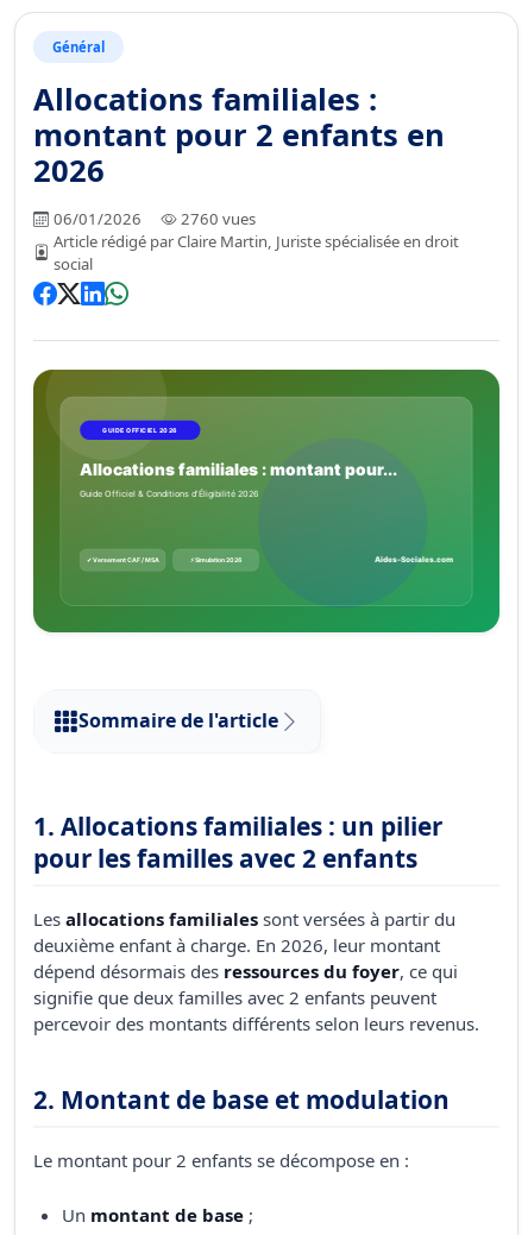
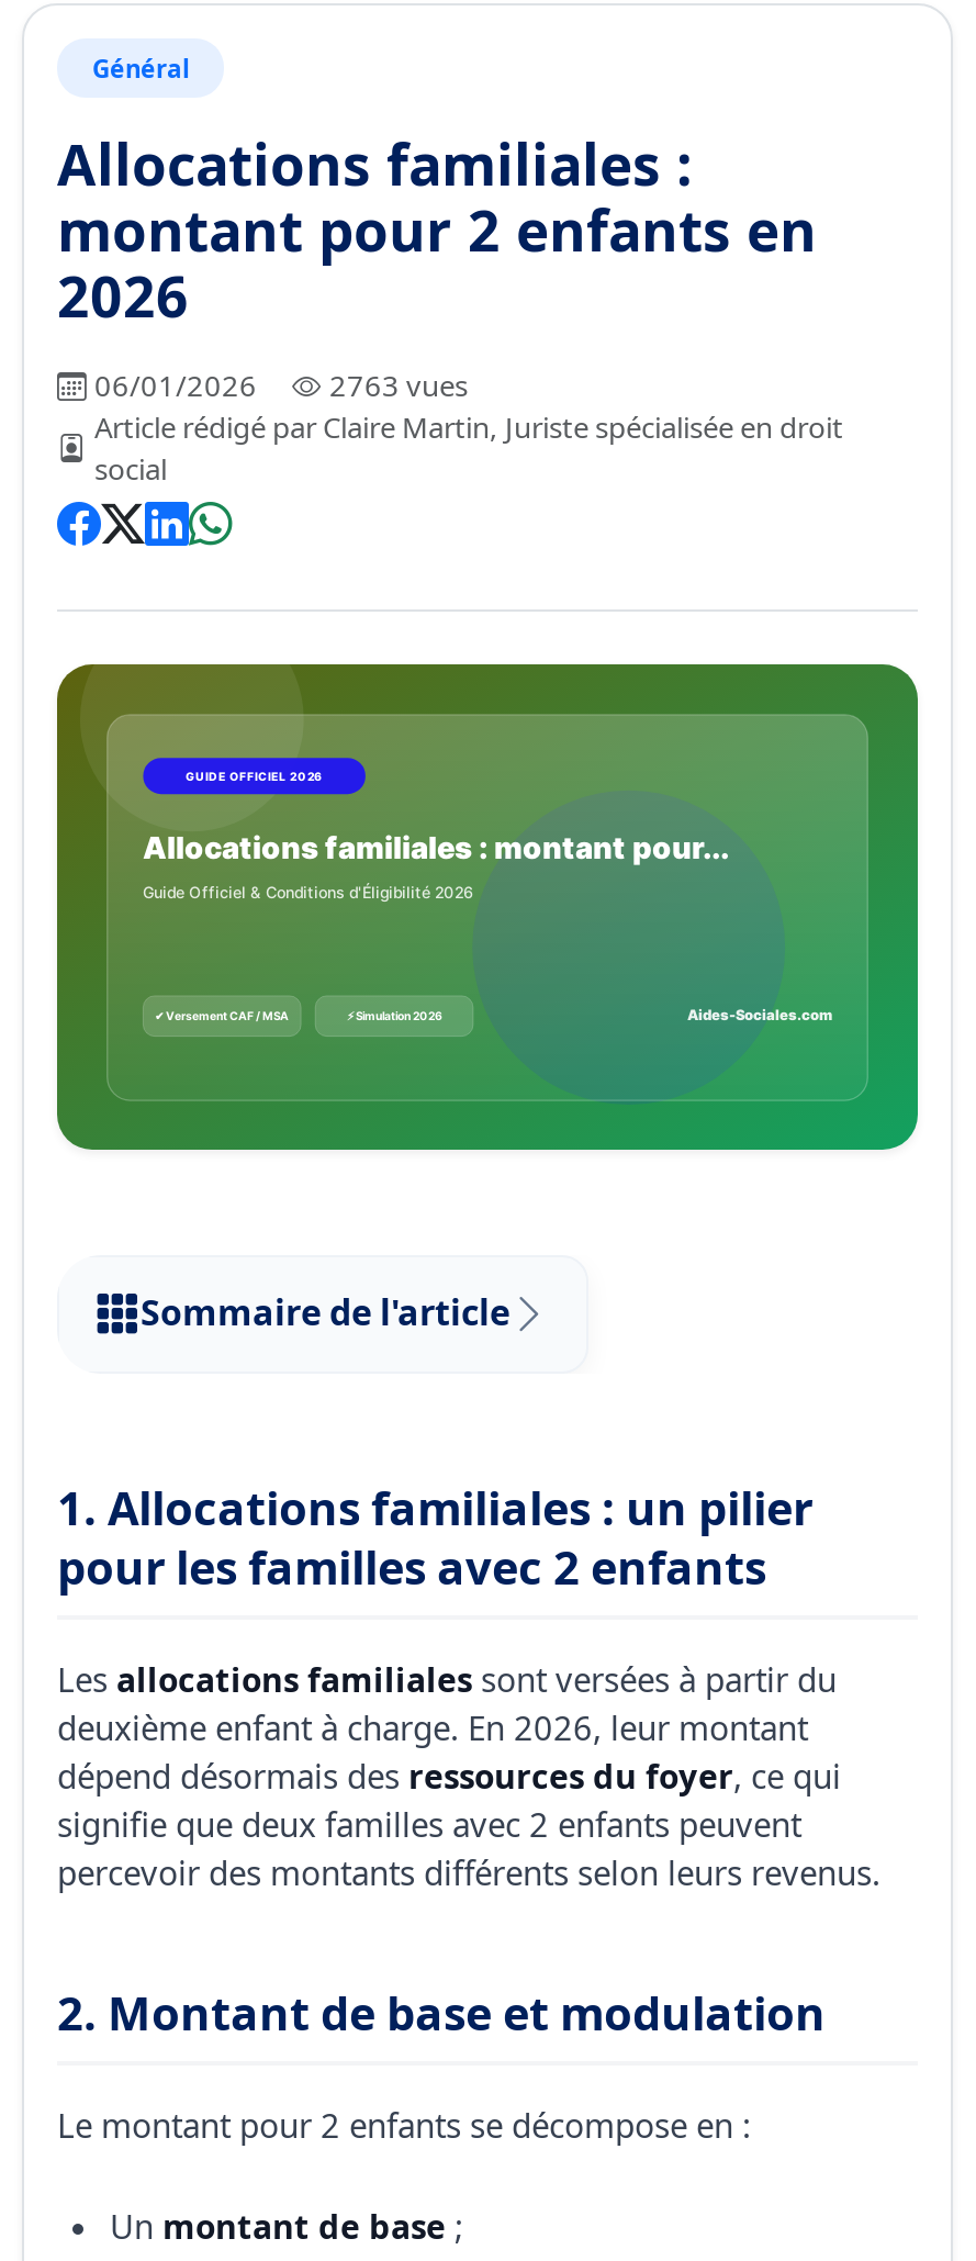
[54,208,256,229] 06/01/2026 2760 vues -> [94,366,468,405] 06/01/2026 2763 vues

